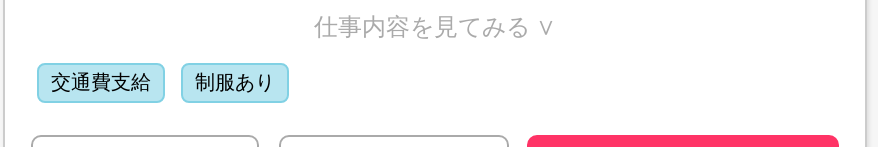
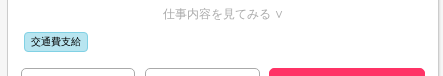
[195,71,275,93] 制服あり -> none

